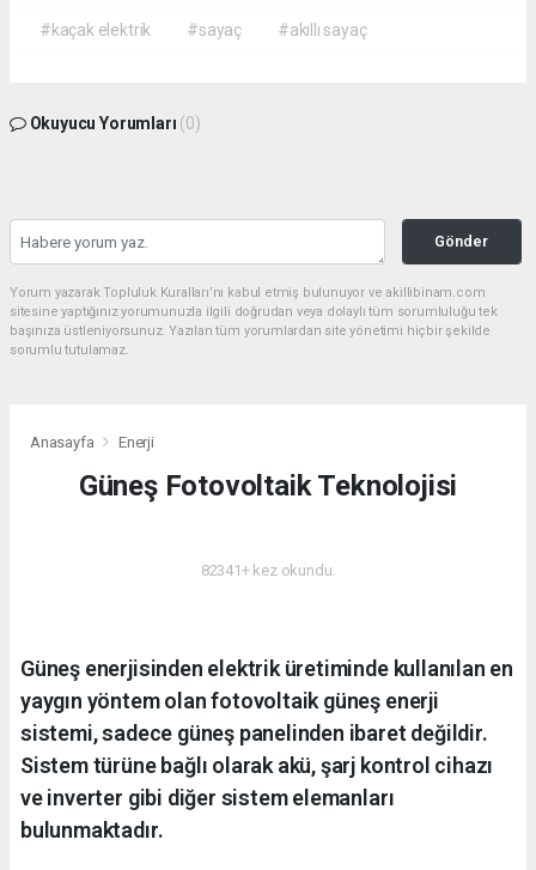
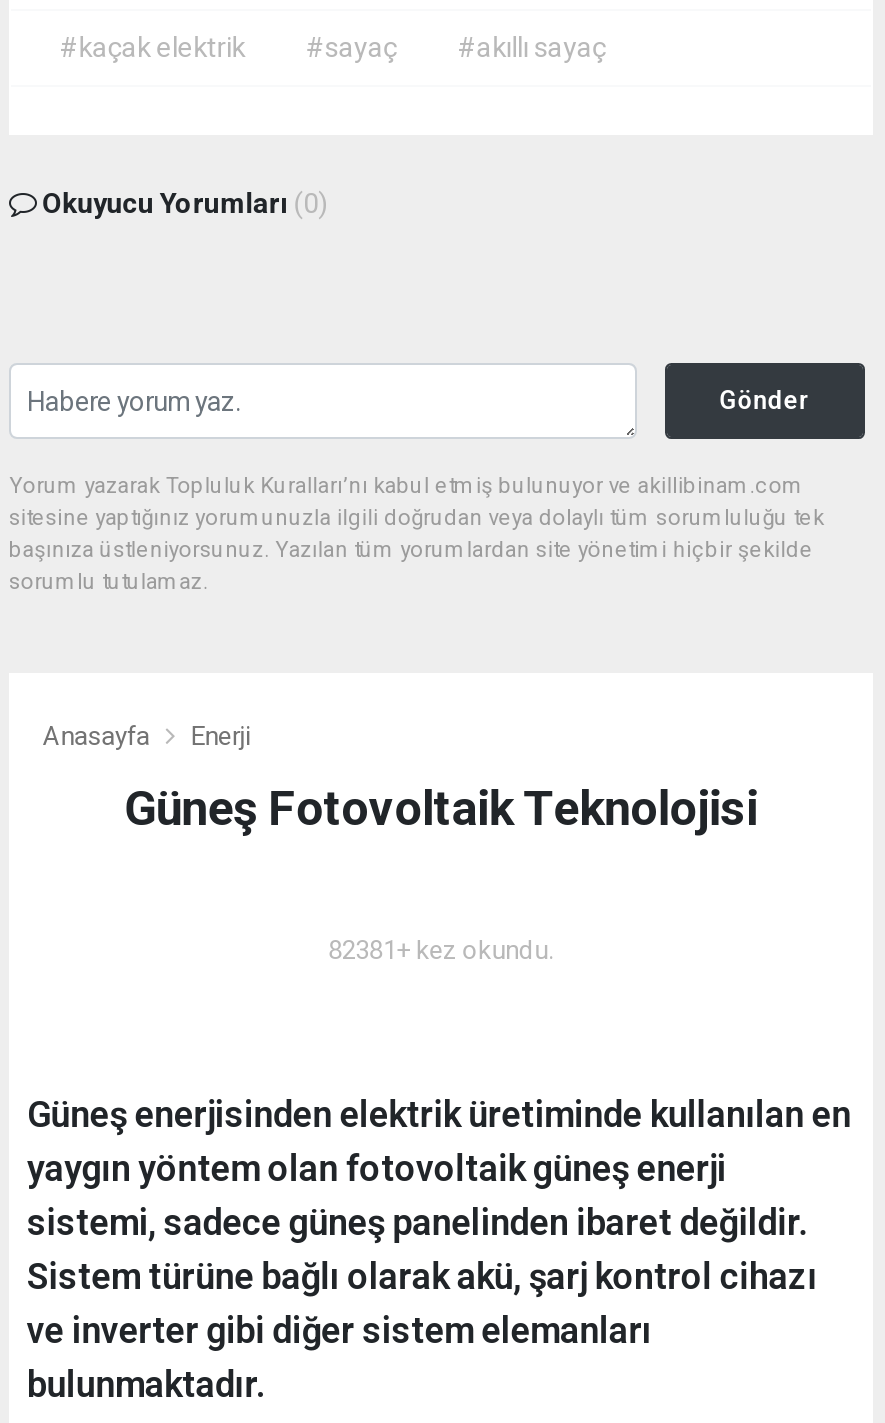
[201,561,335,579] 82341+ kez okundu. -> [328,934,554,964] 82381+ kez okundu.

